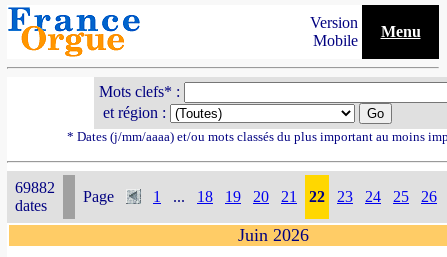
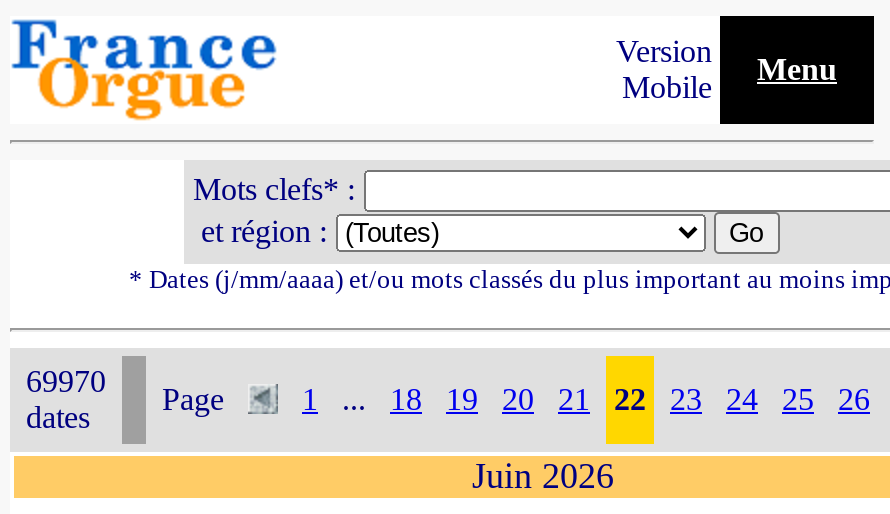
[15,179,55,196] 69882 -> [26,364,106,398] 69970

